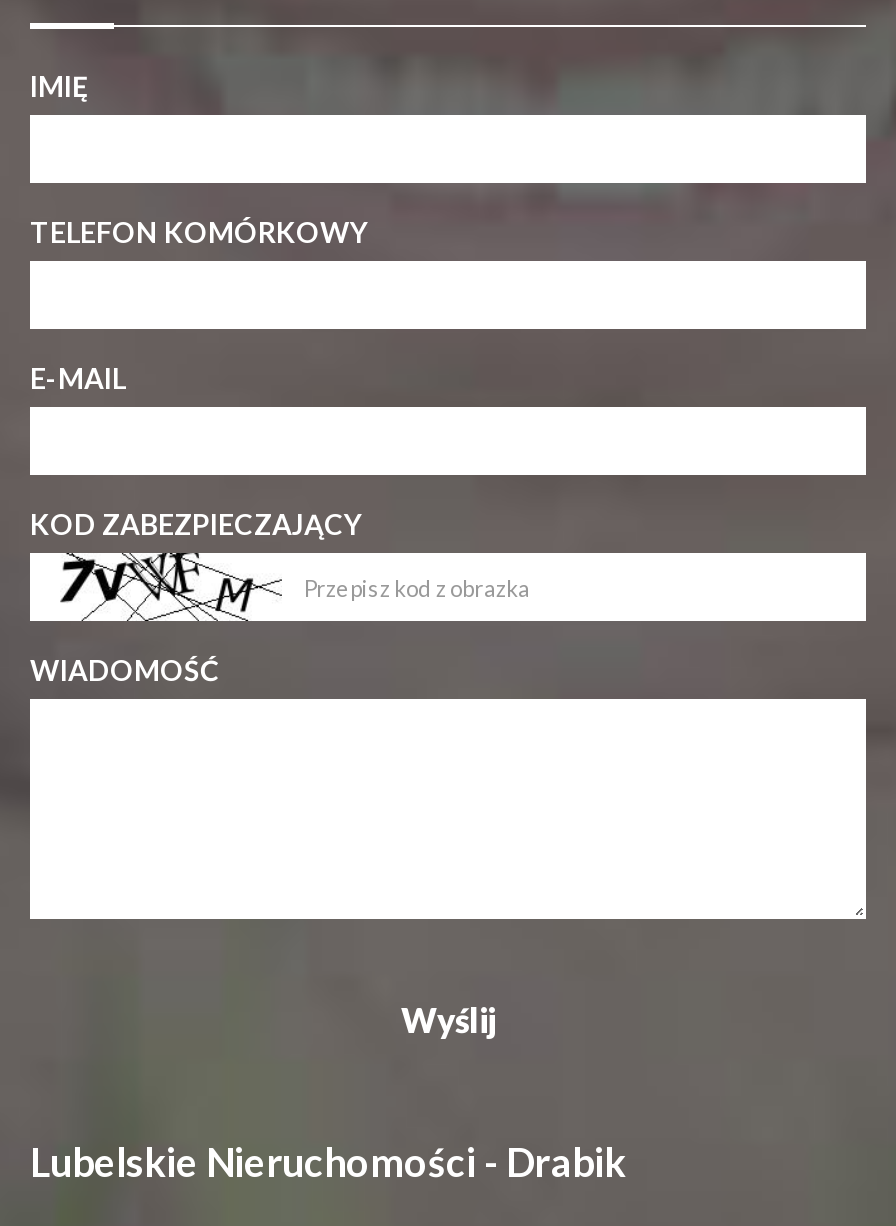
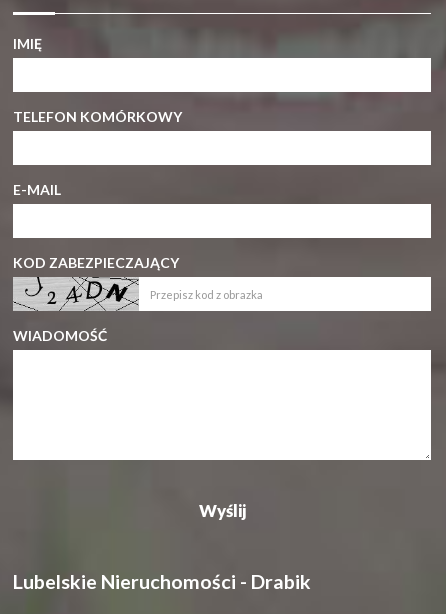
[30,551,282,621] [image] -> [13,276,140,311] [image]

